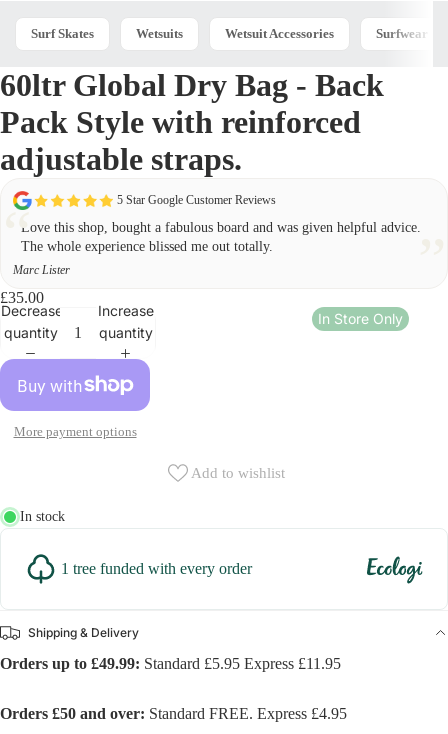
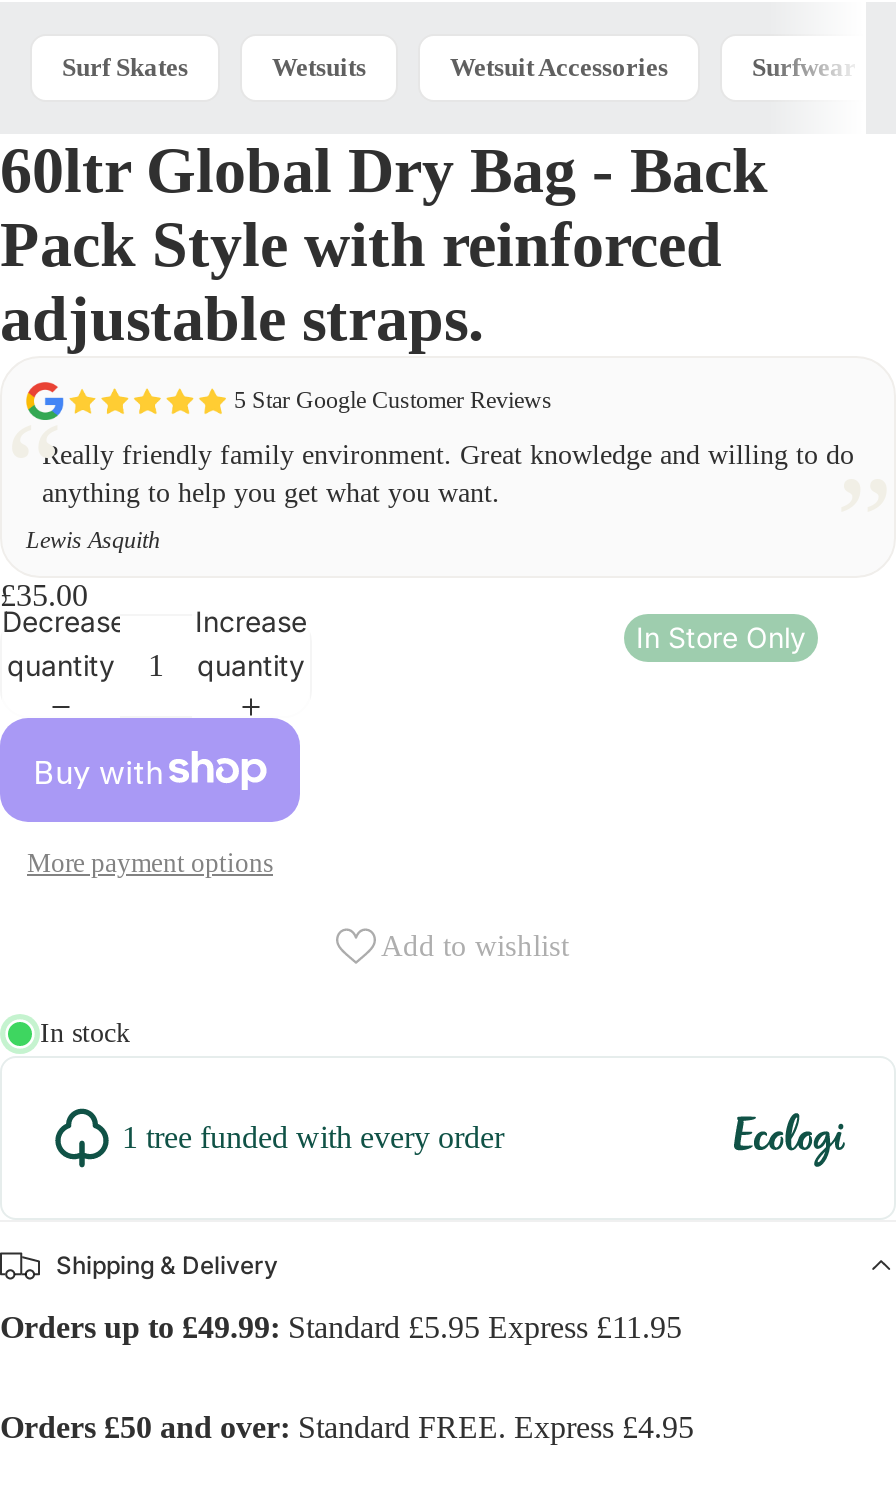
[21,220,421,254] Love this shop, bought a fabulous board and was given helpful advice. | The whole experience blissed me out totally. -> [42,440,854,508] Really friendly family environment. Great knowledge and willing to do | anything to help you get what you want.
[13,263,70,277] Marc Lister -> [26,526,160,554] Lewis Asquith

